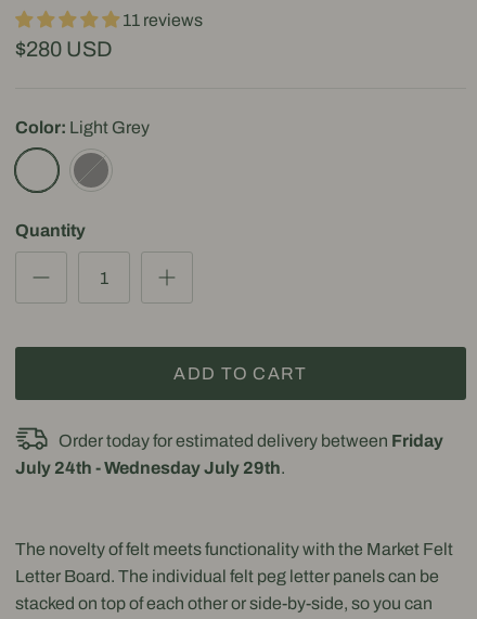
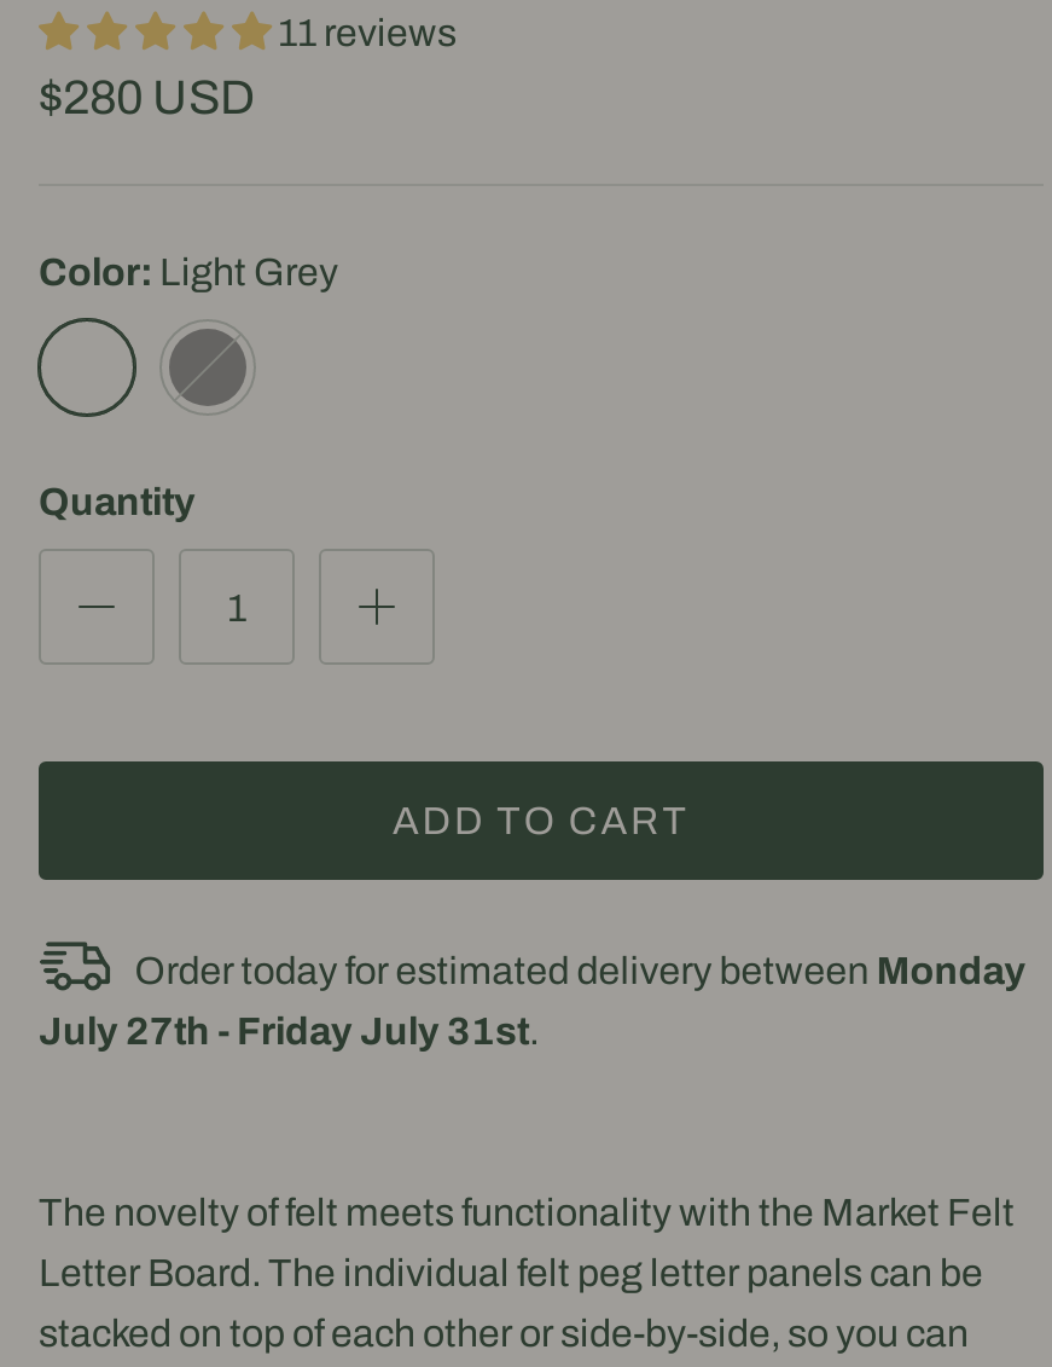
[58,431,443,450] Order today for estimated delivery between Friday -> [135,950,1026,991] Order today for estimated delivery between Monday
[15,459,285,477] July 24th - Wednesday July 29th. -> [39,1010,539,1052] July 27th - Friday July 31st.

